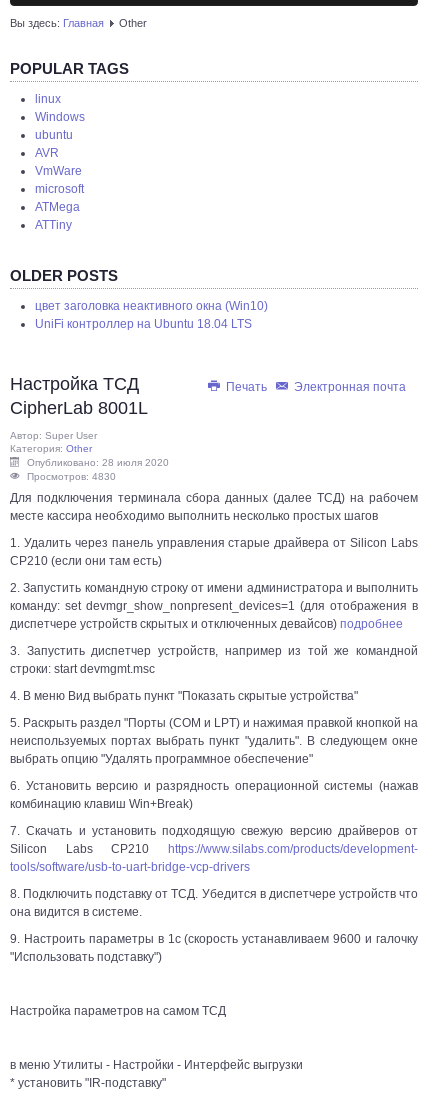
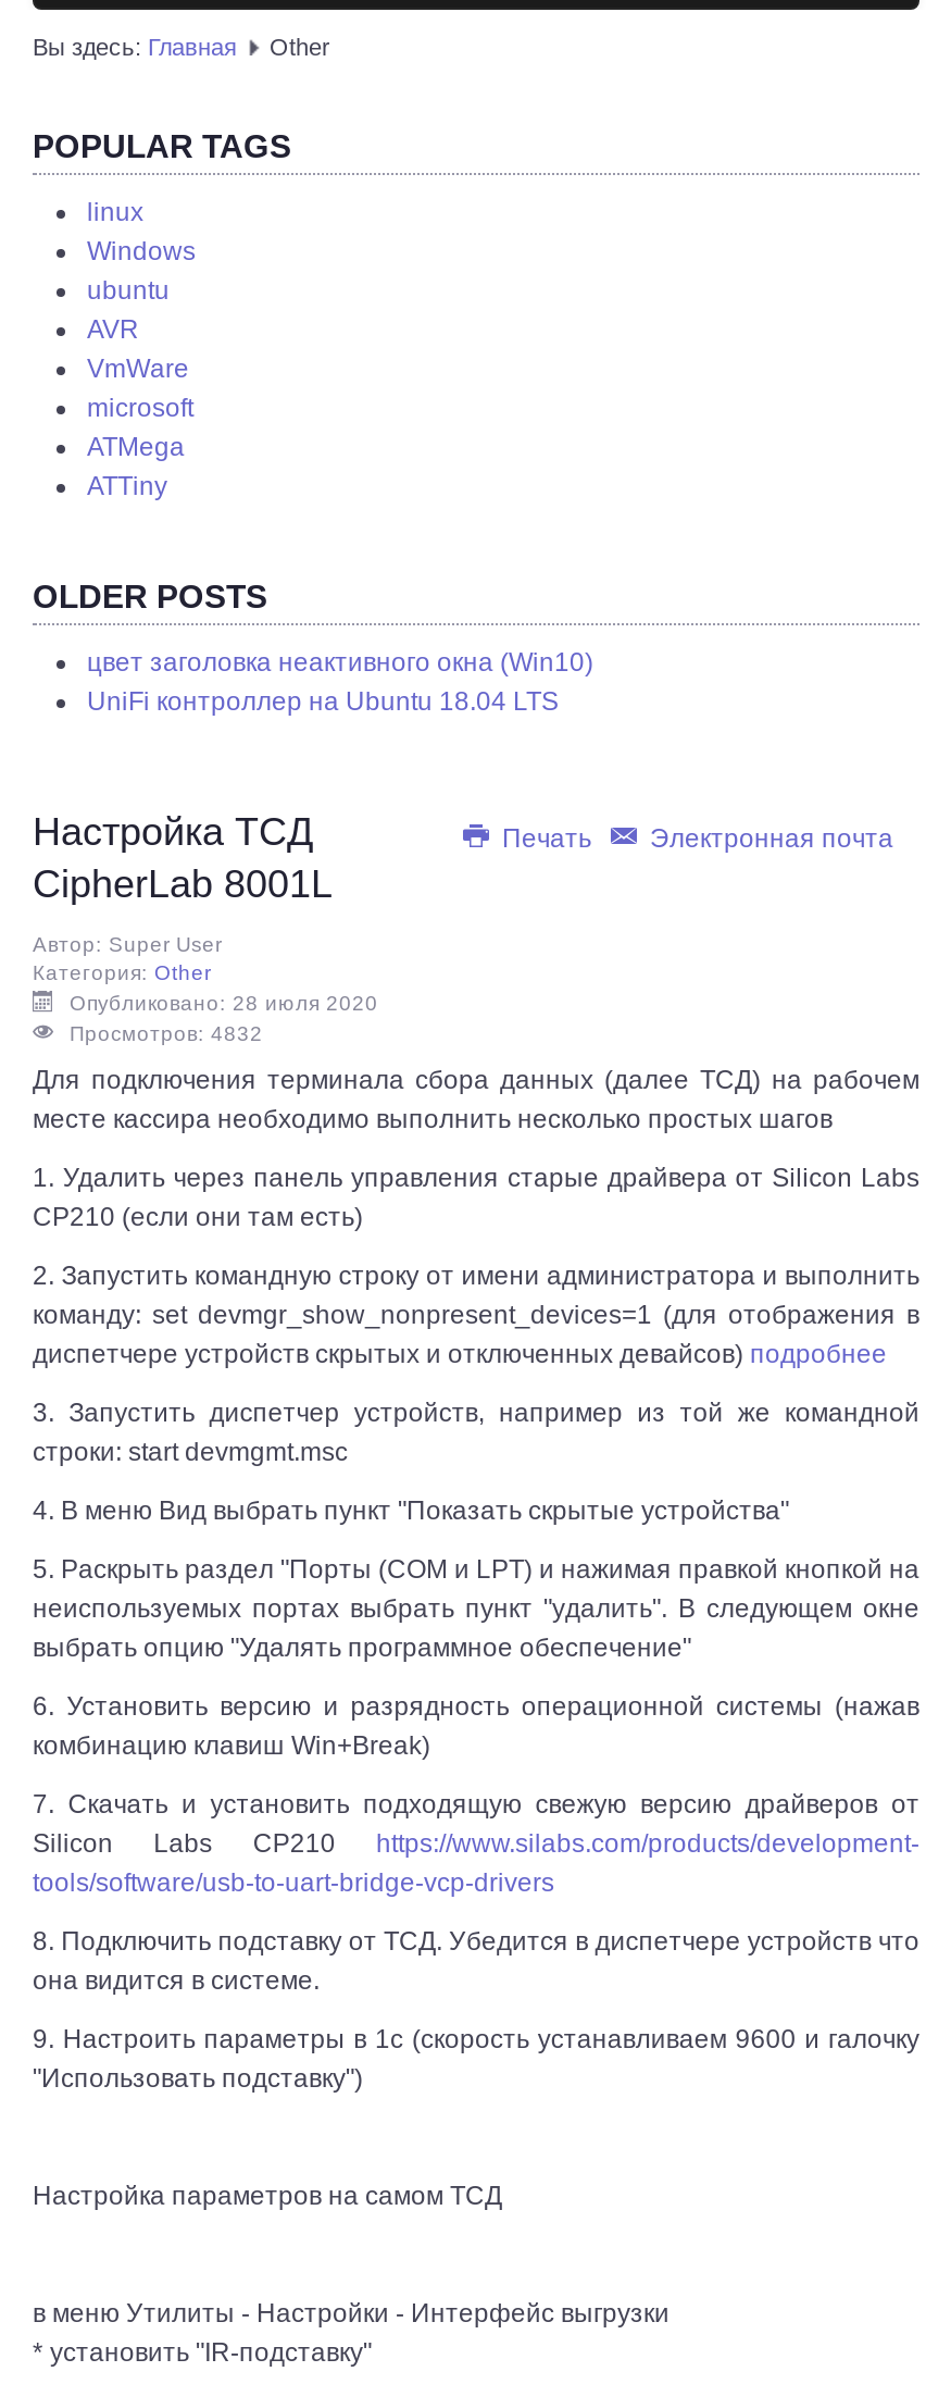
[27,471,116,482] Просмотров: 4830 -> [70,1021,263,1045] Просмотров: 4832

